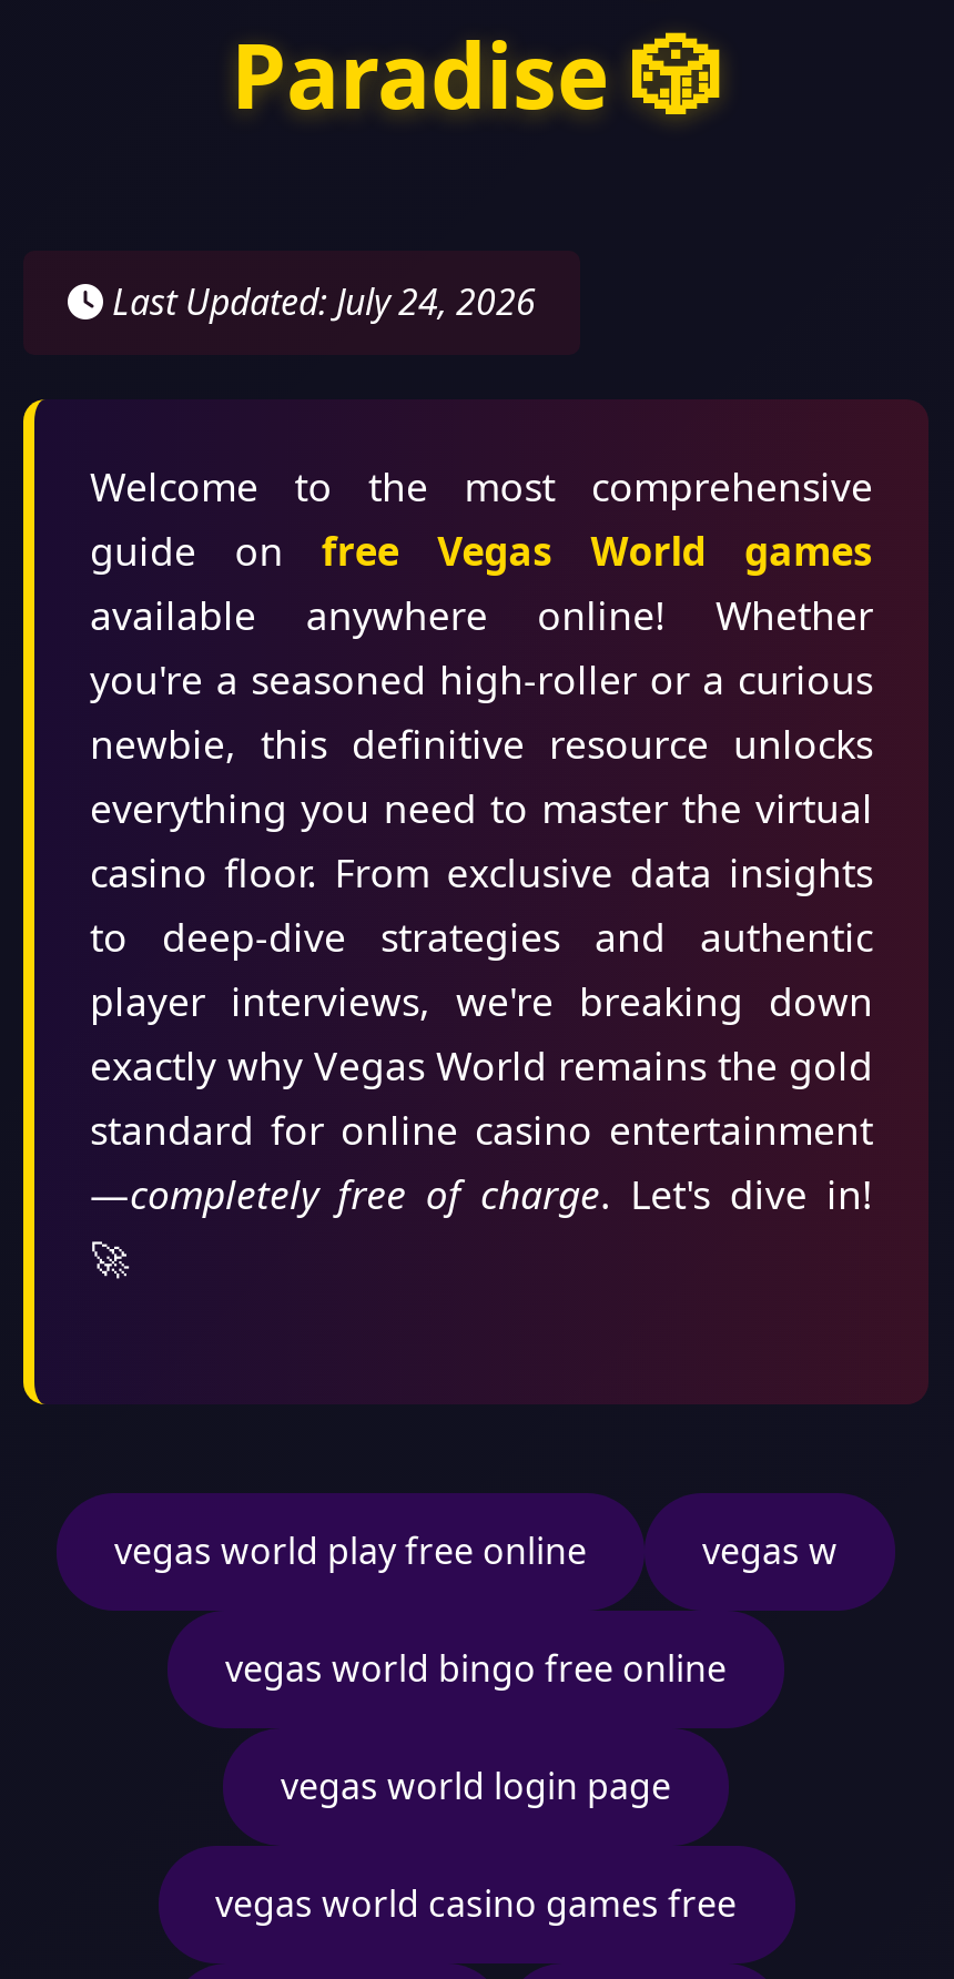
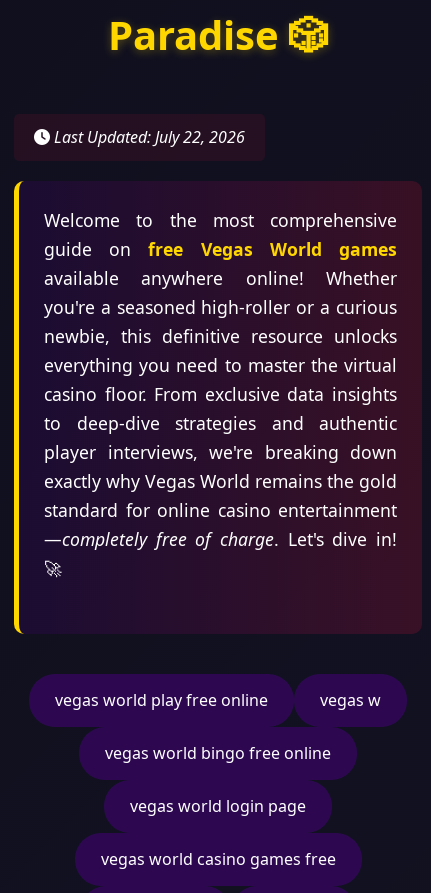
[103,277,536,326] Last Updated: July 24, 2026 -> [50,126,245,148] Last Updated: July 22, 2026

